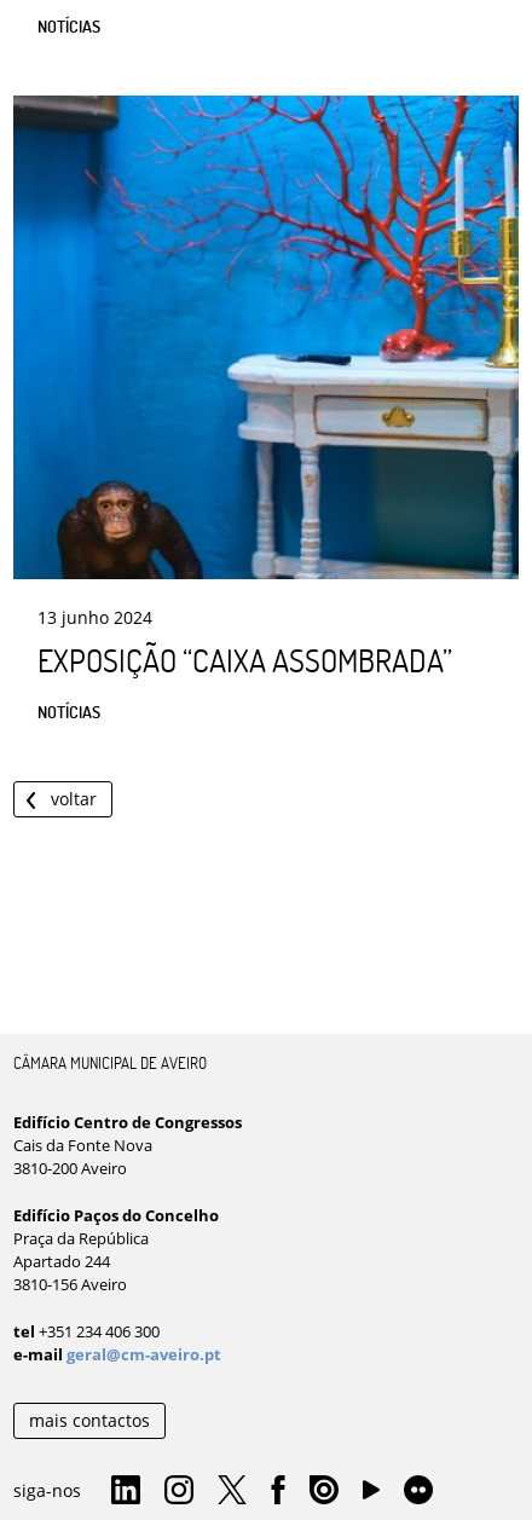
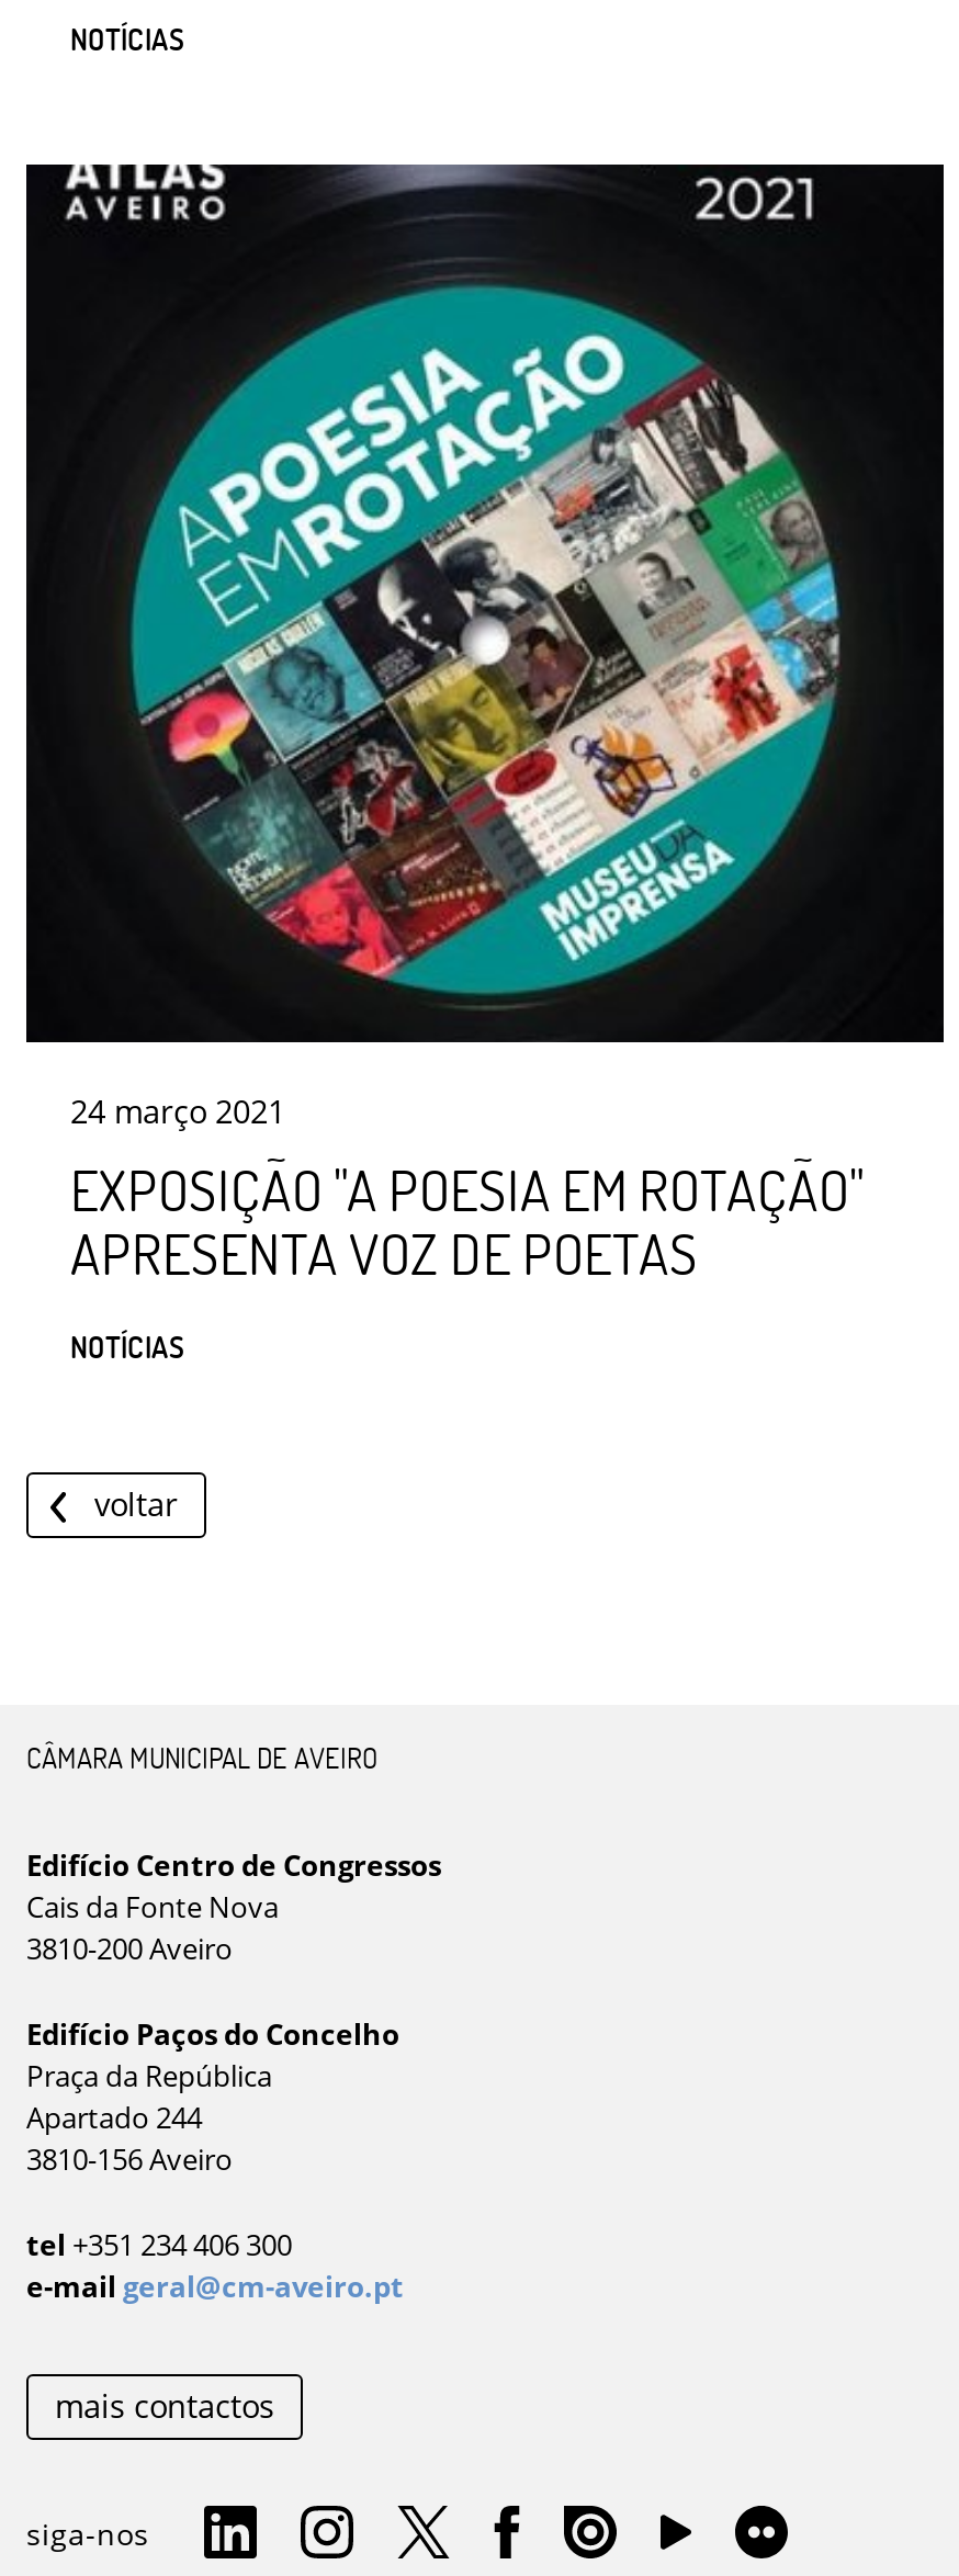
[12,94,520,680] [image] | 13 junho 2024 | EXPOSIÇÃO “CAIXA ASSOMBRADA” -> [24,162,946,1288] [image] | 24 março 2021 | EXPOSIÇÃO "A POESIA EM ROTAÇÃO" | APRESENTA VOZ DE POETAS
moved [37,702,100,810] -> [70,1328,184,1525]: NOTÍCIAS | voltar

